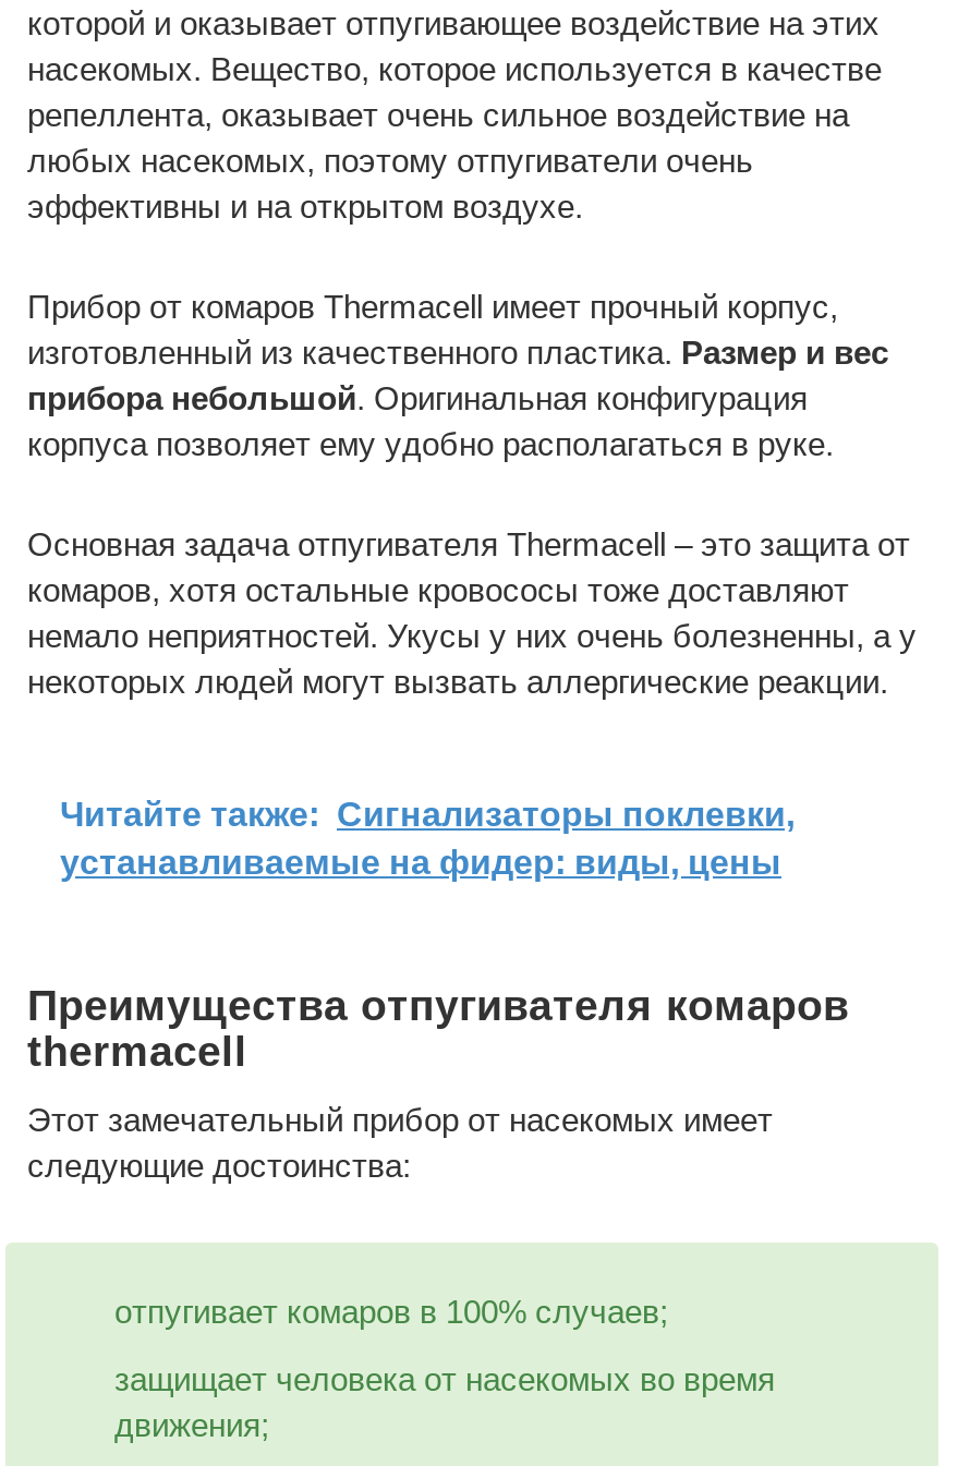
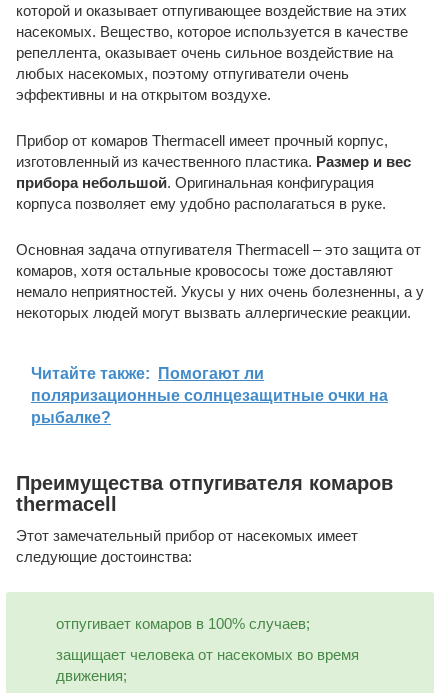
[60,796,795,881] Читайте также: Сигнализаторы поклевки, | устанавливаемые на фидер: виды, цены -> [31,365,388,426] Читайте также: Помогают ли | поляризационные солнцезащитные очки на | рыбалке?

